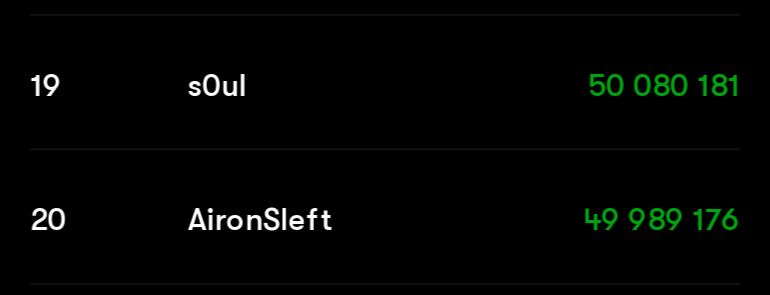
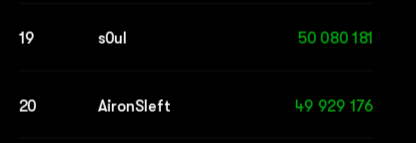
[583,201,740,238] 49 989 176 -> [295,96,374,115] 49 929 176

